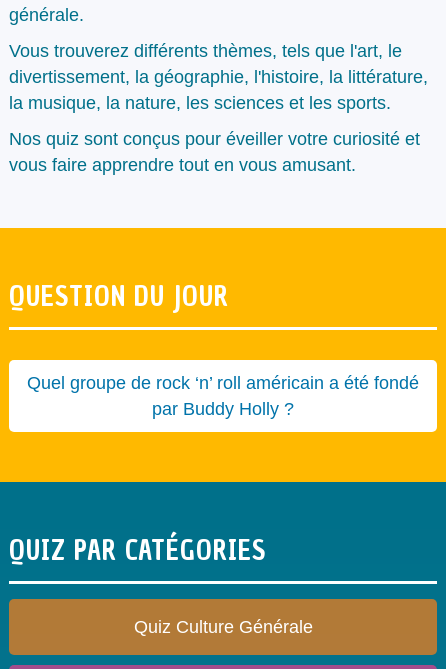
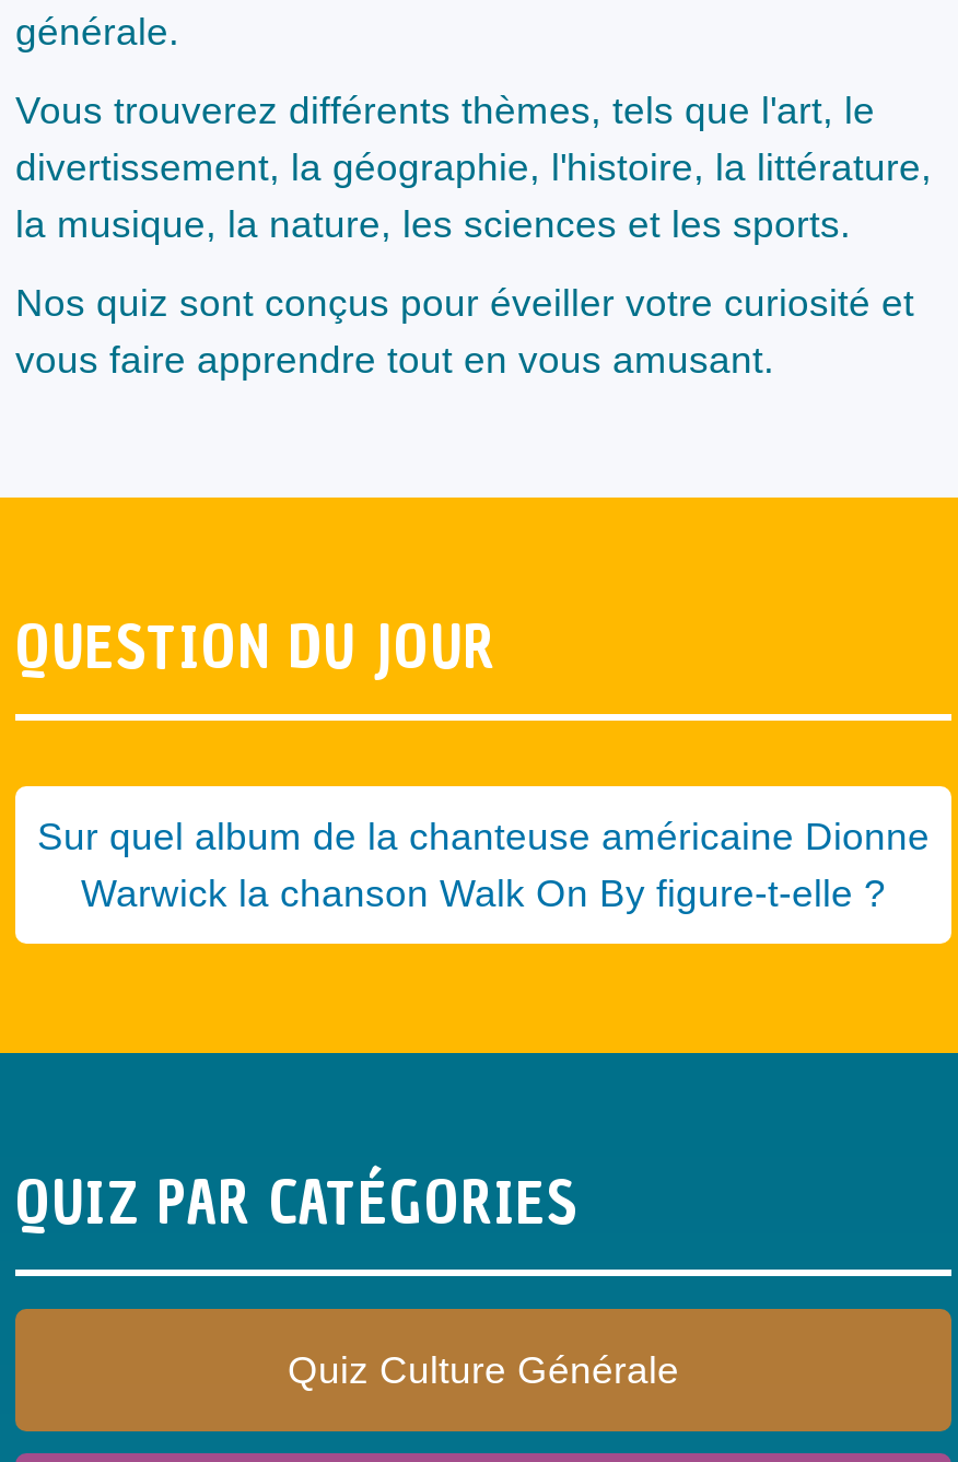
[27,373,419,419] Quel groupe de rock ‘n’ roll américain a été fondé | par Buddy Holly ? -> [37,814,930,915] Sur quel album de la chanteuse américaine Dionne | Warwick la chanson Walk On By figure-t-elle ?

